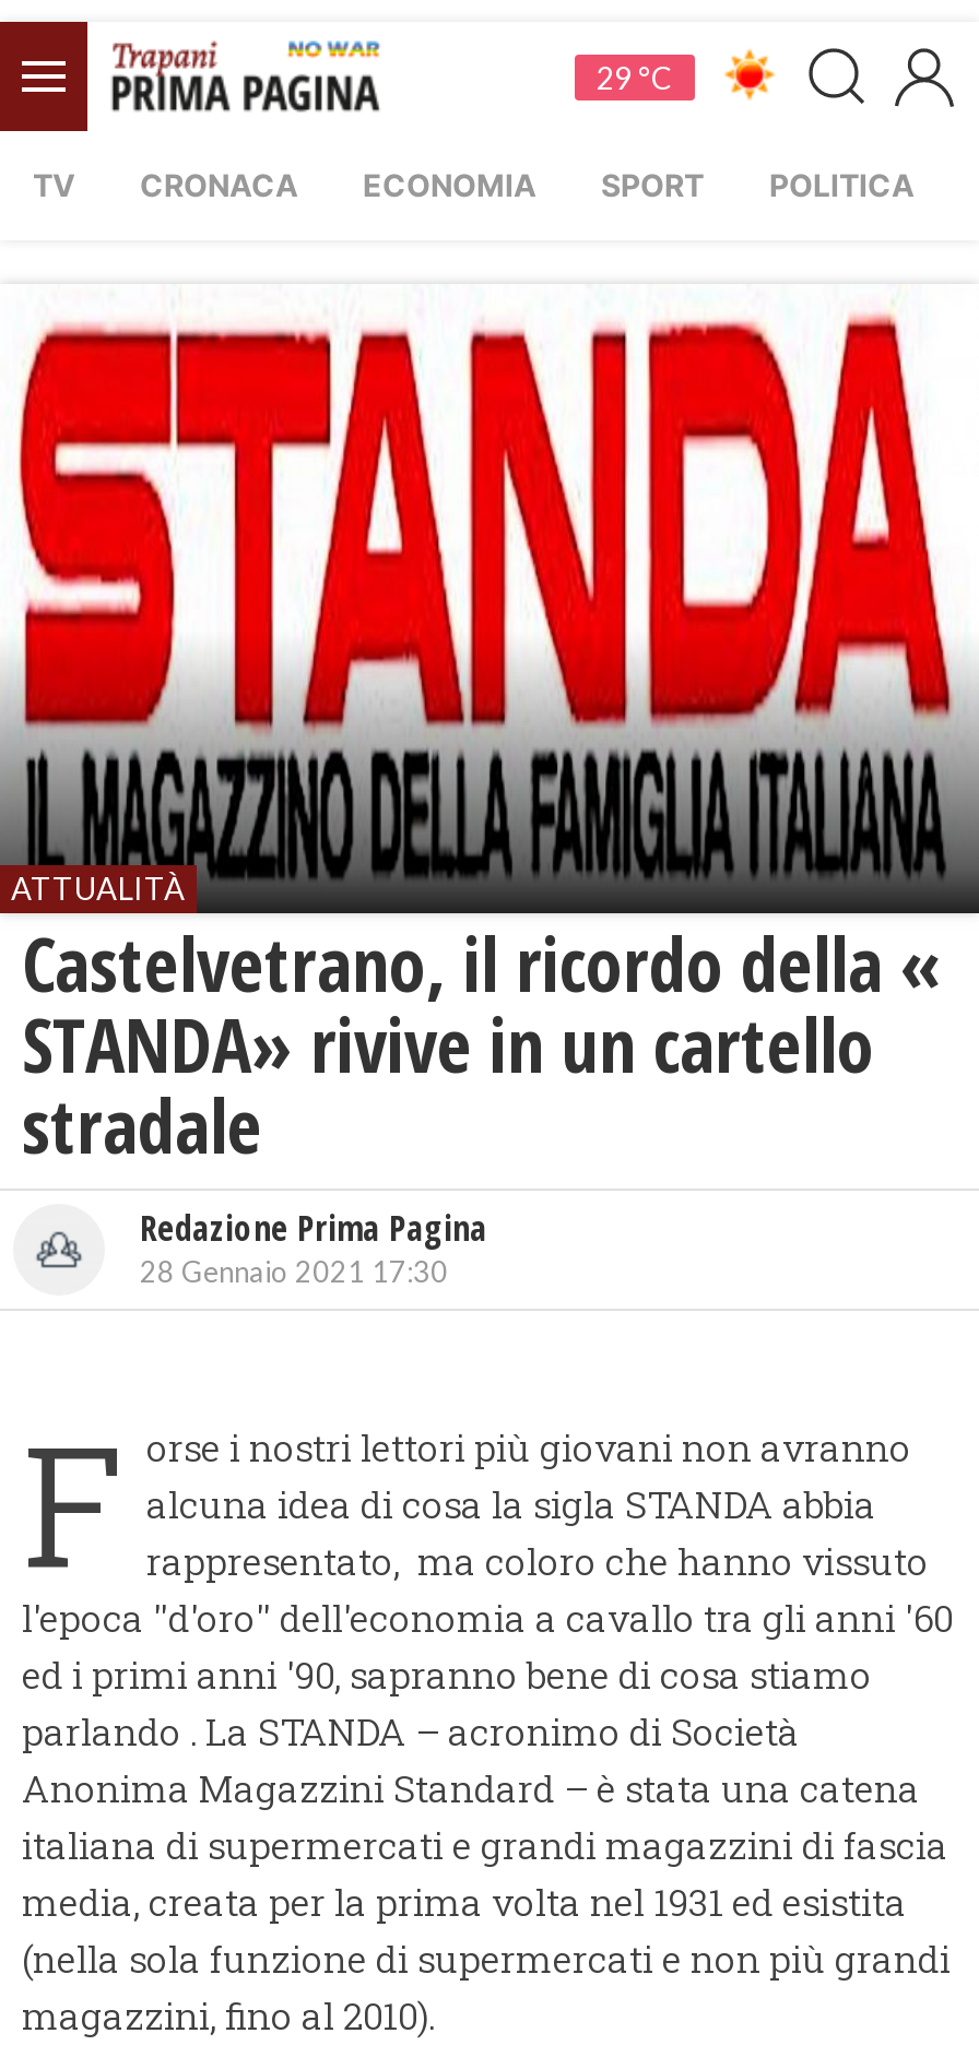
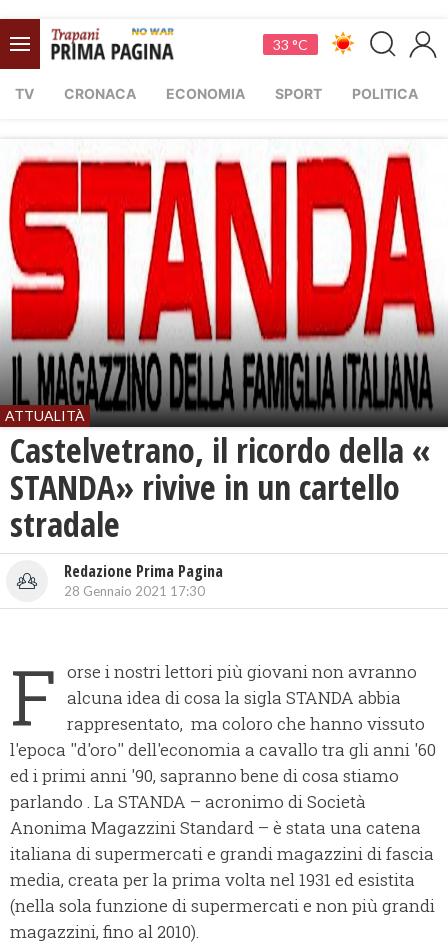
[597,58,673,95] 29 °C -> [273,35,308,52] 33 °C

